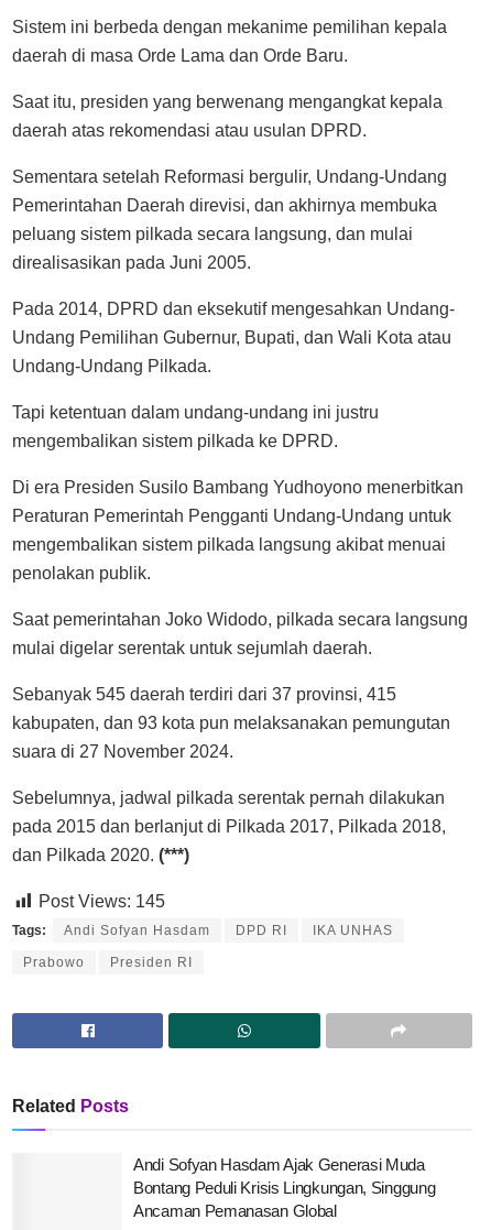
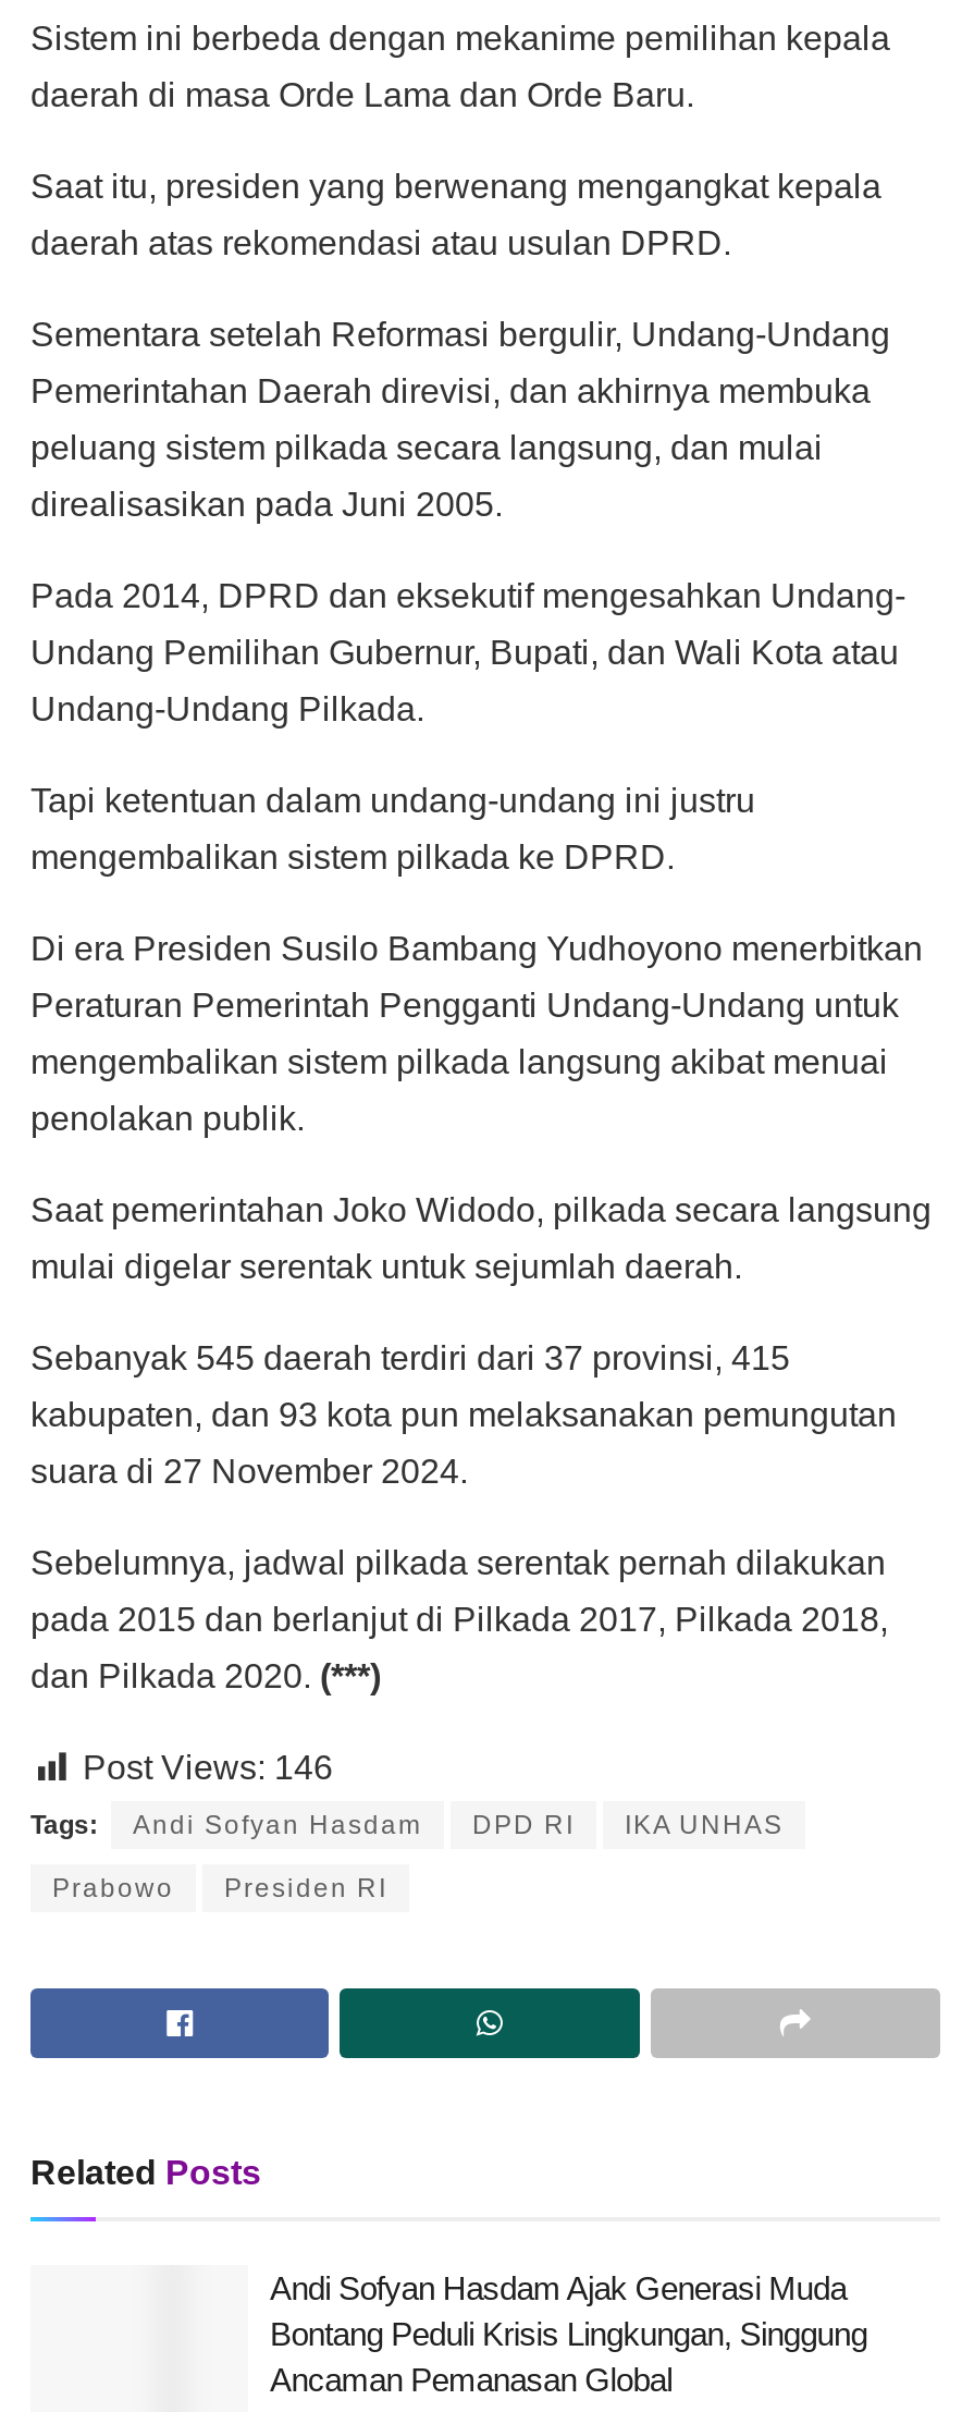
[39,892,165,910] Post Views: 145 -> [83,1748,333,1785] Post Views: 146

